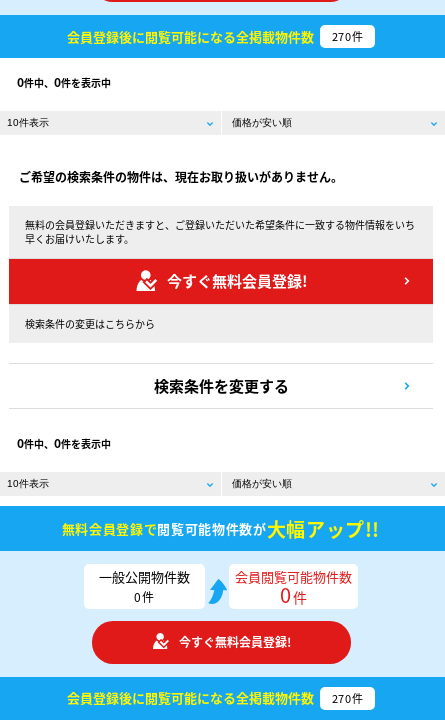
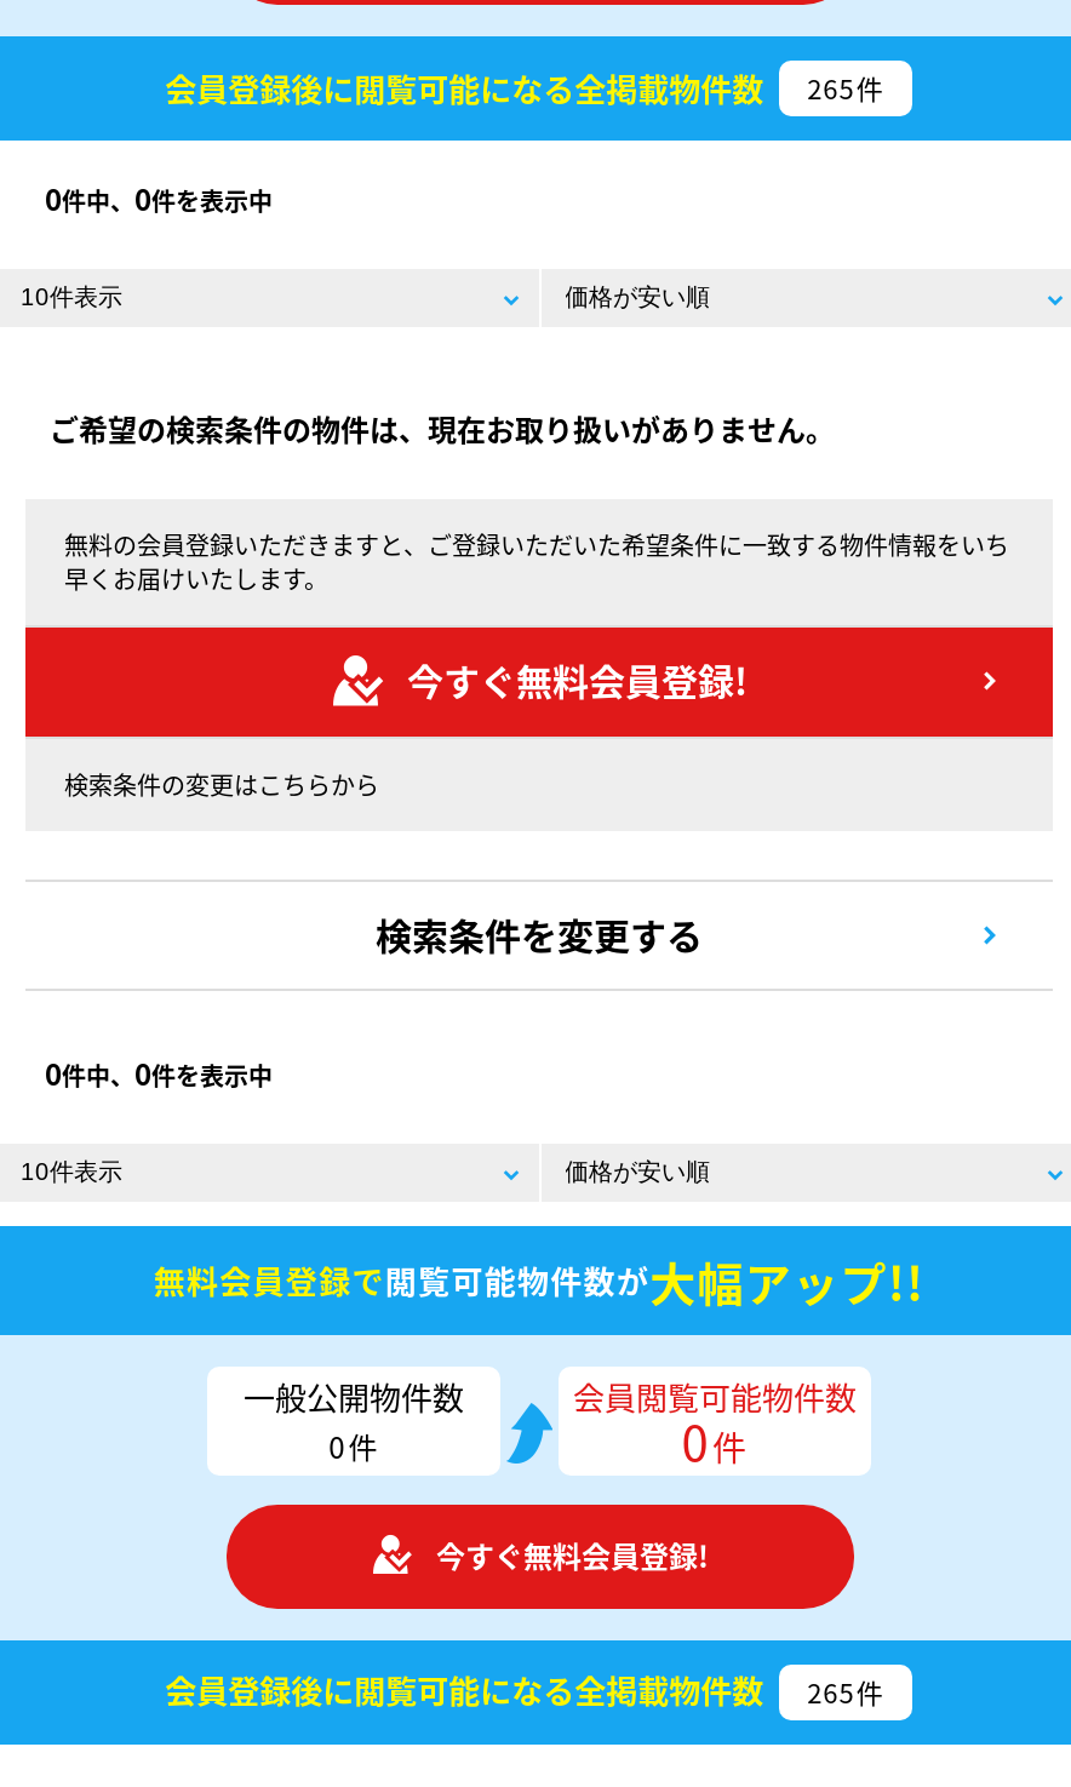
[67,26,363,45] 会員登録後に閲覧可能になる全掲載物件数 270件 -> [165,64,884,110] 会員登録後に閲覧可能になる全掲載物件数 265件
[67,688,363,707] 会員登録後に閲覧可能になる全掲載物件数 270件 -> [165,1668,884,1714] 会員登録後に閲覧可能になる全掲載物件数 265件

